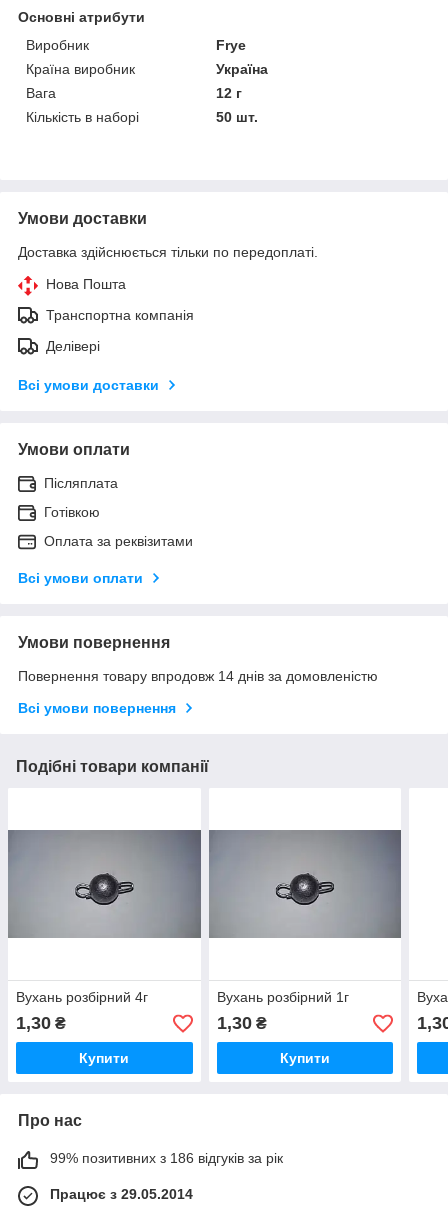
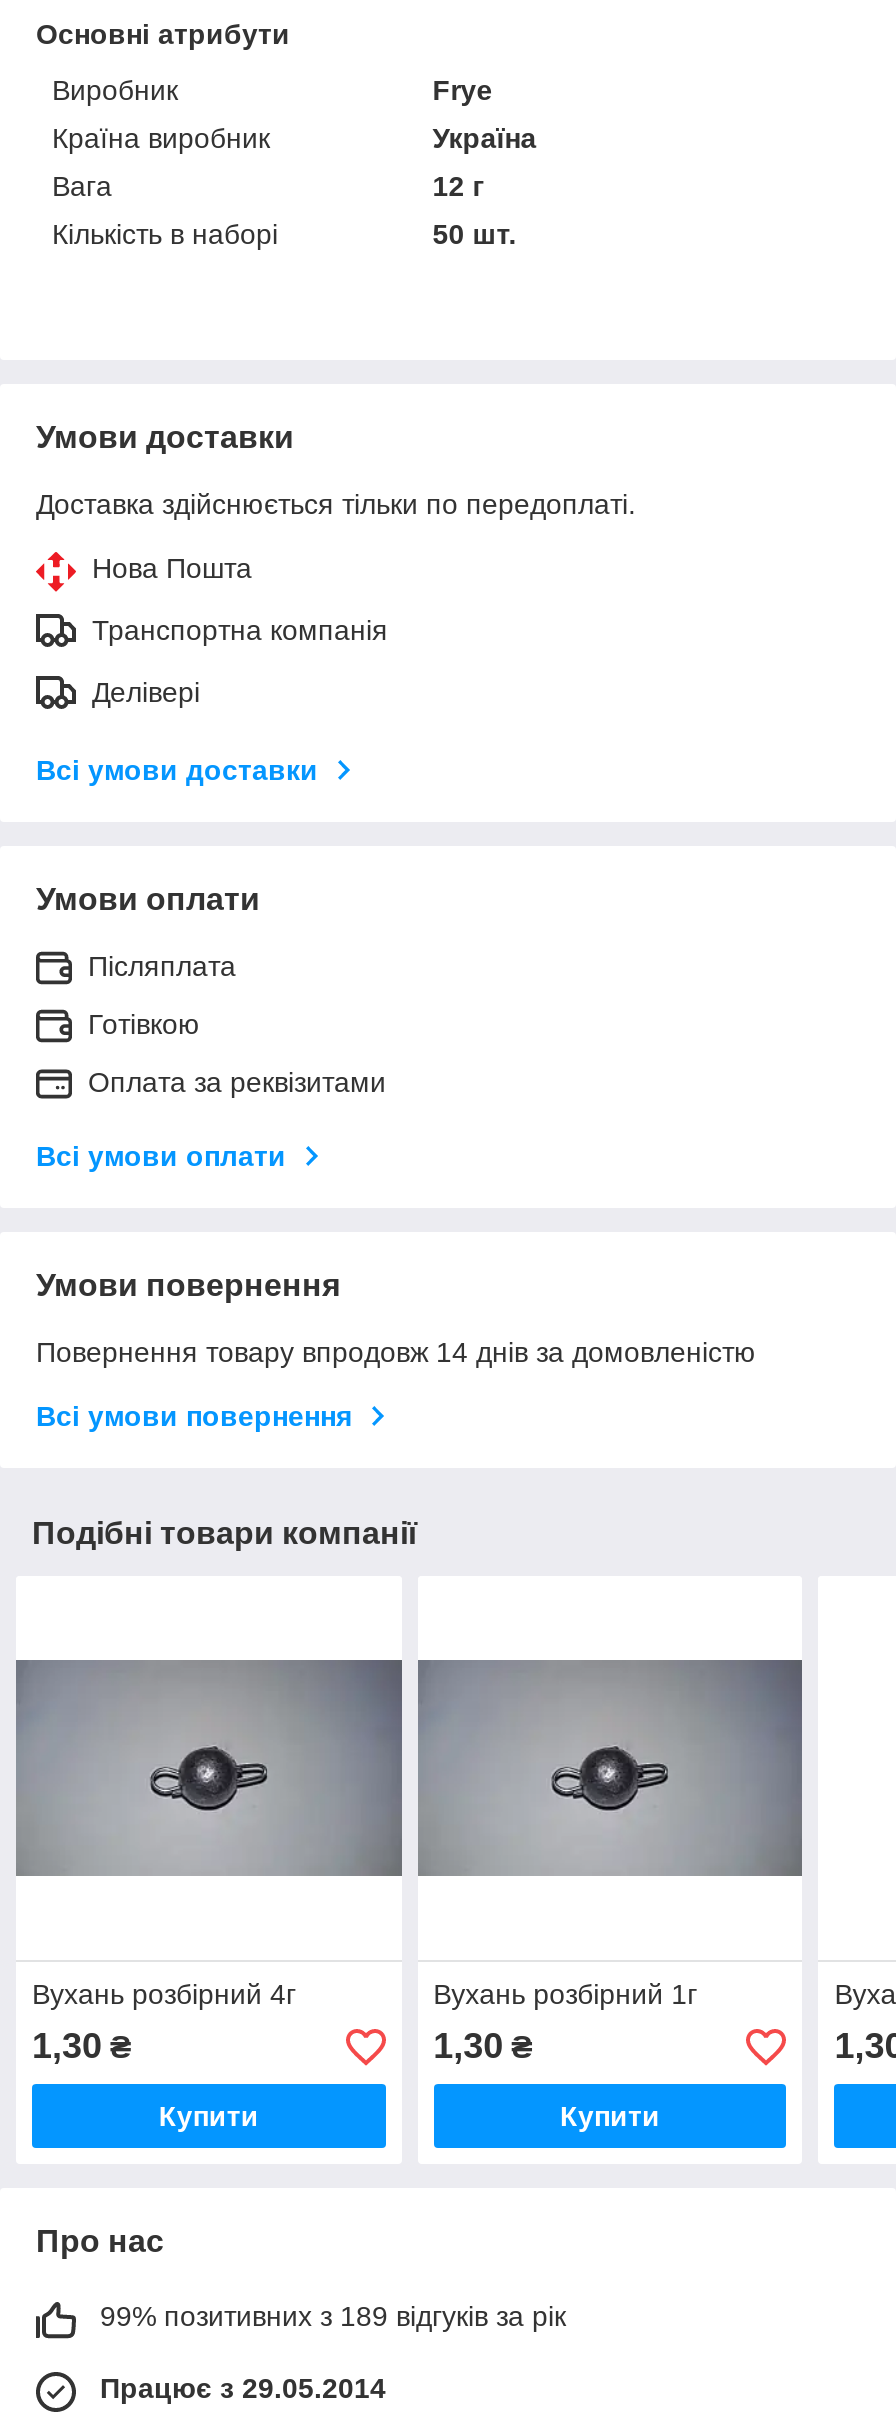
[50,1150,283,1166] 99% позитивних з 186 відгуків за рік -> [100,2301,566,2333] 99% позитивних з 189 відгуків за рік

